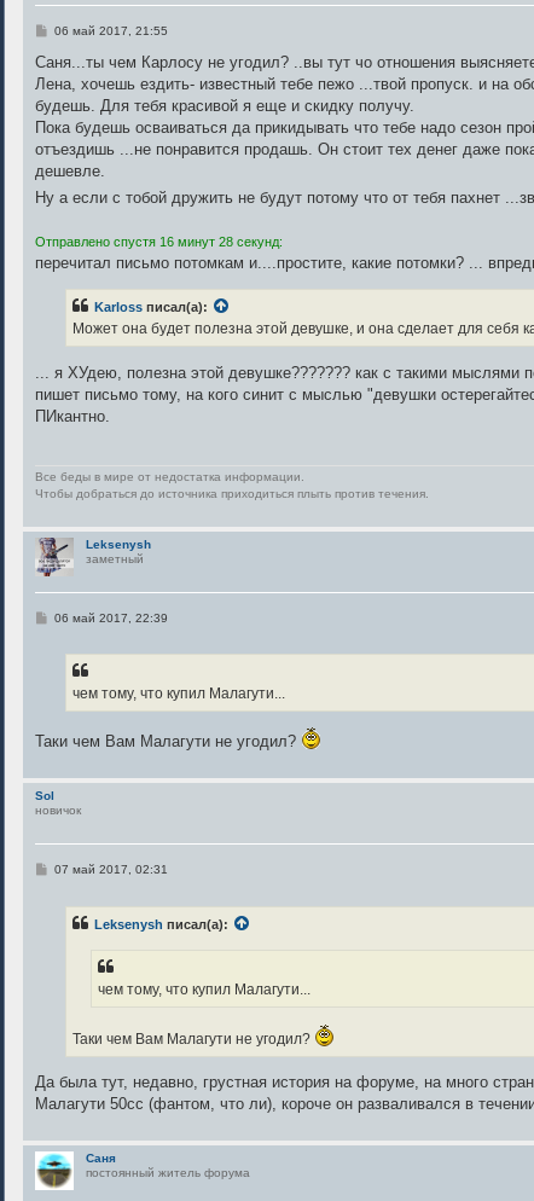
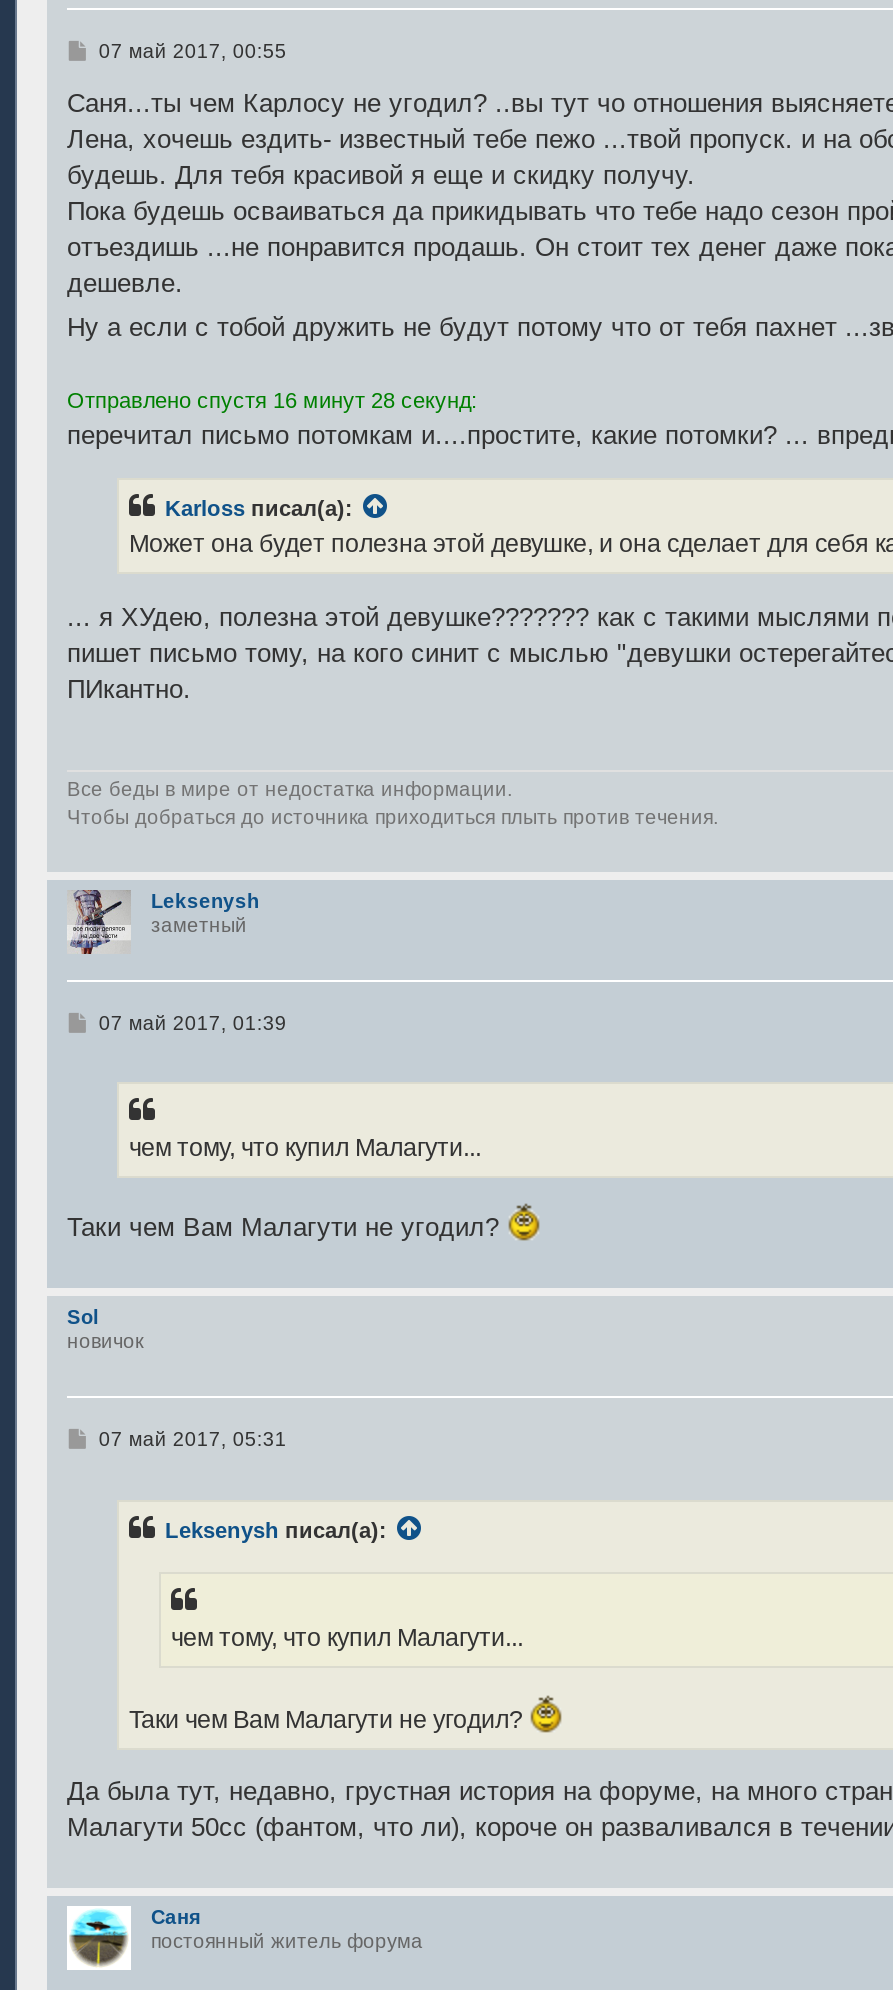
[54,24,168,38] 06 май 2017, 21:55 -> [99,40,287,62] 07 май 2017, 00:55
[54,611,168,624] 06 май 2017, 22:39 -> [99,1012,287,1034] 07 май 2017, 01:39
[54,863,168,877] 07 май 2017, 02:31 -> [99,1429,287,1451] 07 май 2017, 05:31

